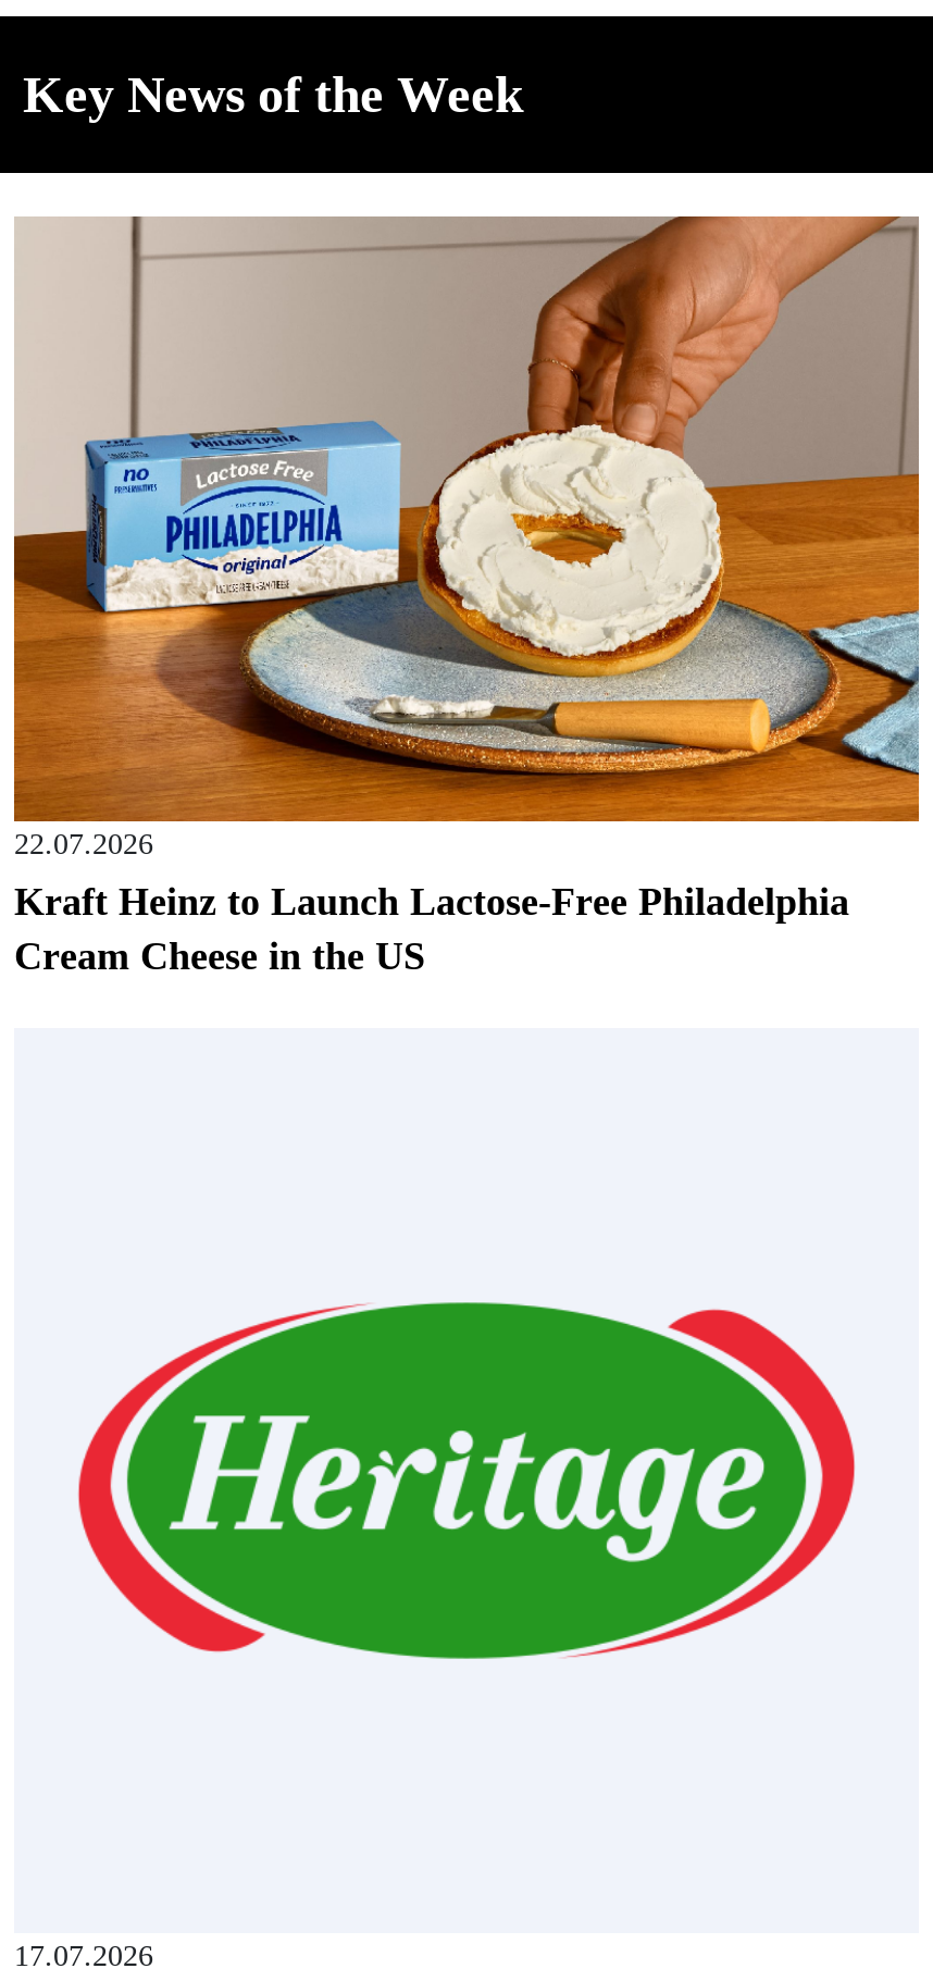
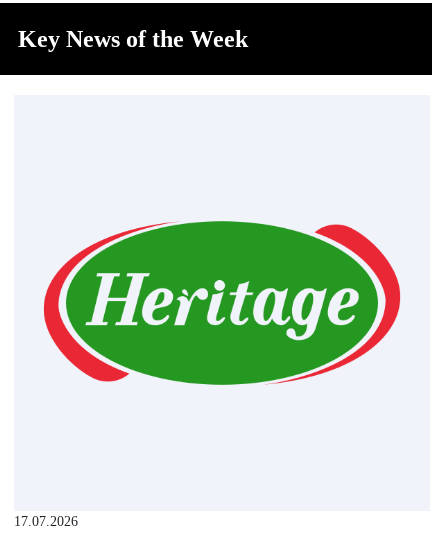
[12,214,921,977] [image] | 22.07.2026 | Kraft Heinz to Launch Lactose-Free Philadelphia | Cream Cheese in the US -> none

